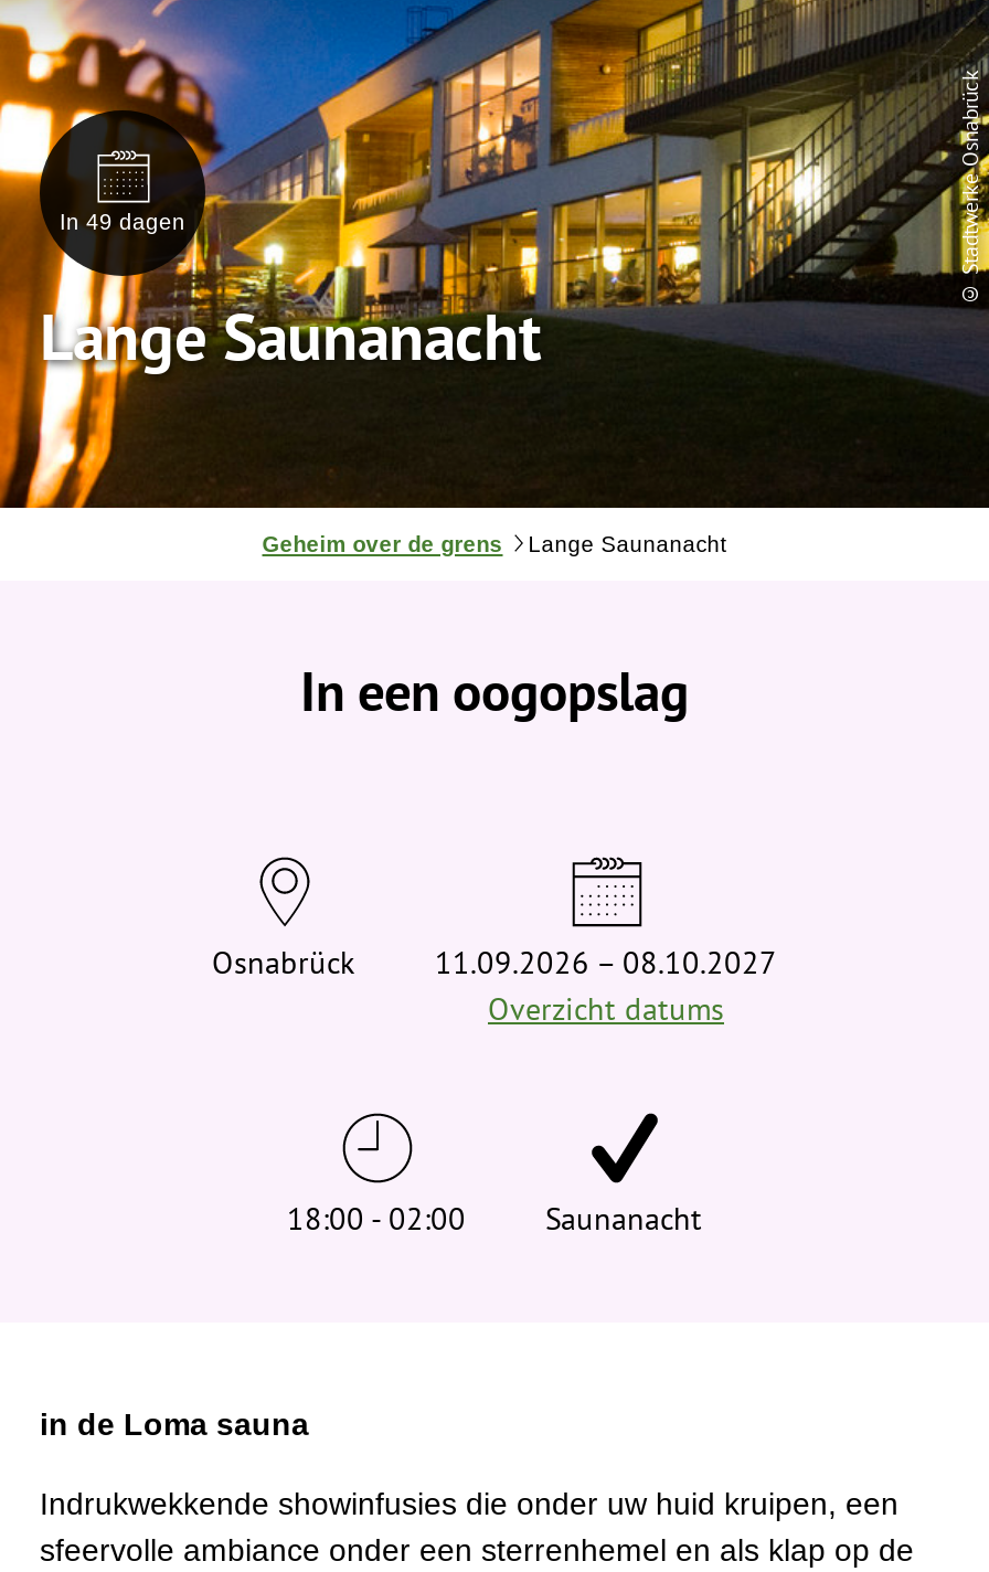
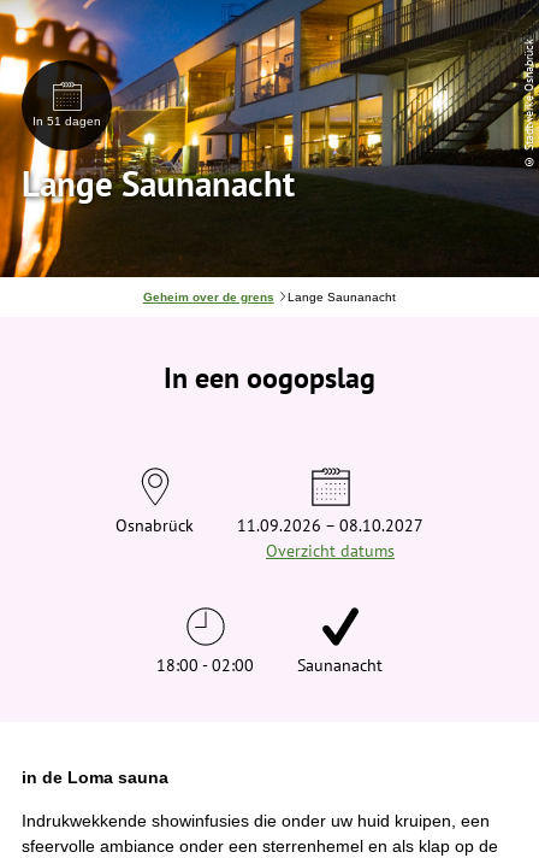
[60,210,185,234] In 49 dagen -> [32,115,101,128] In 51 dagen

